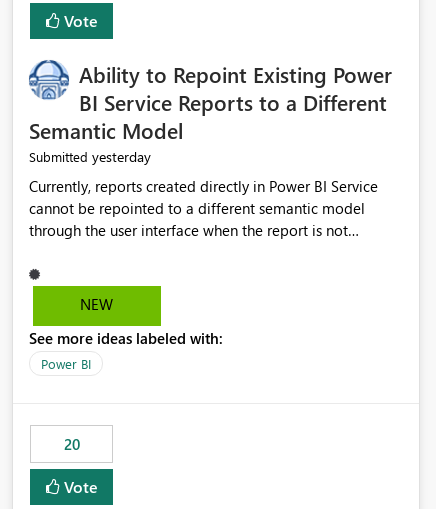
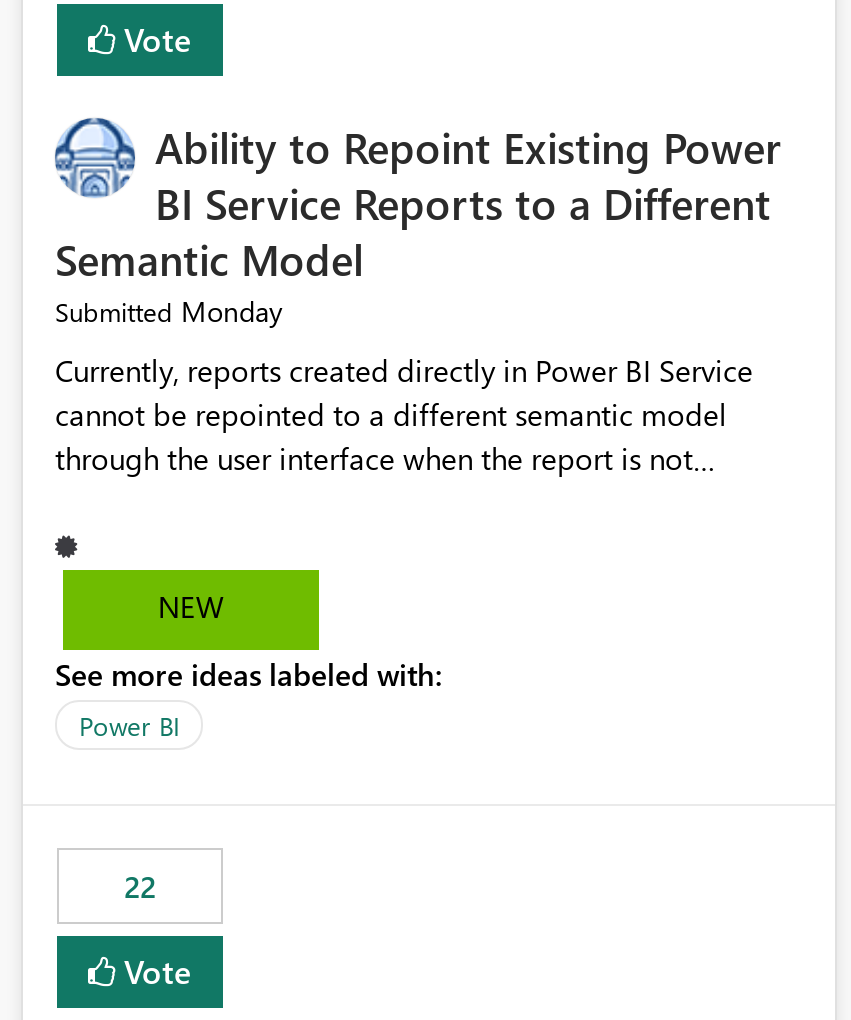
[29,147,151,166] Submitted yesterday -> [55,293,283,331] Submitted Monday
[63,434,79,454] 20 -> [124,867,156,907] 22

